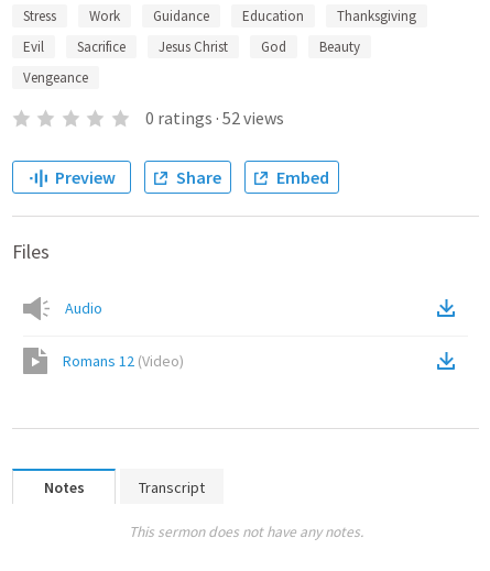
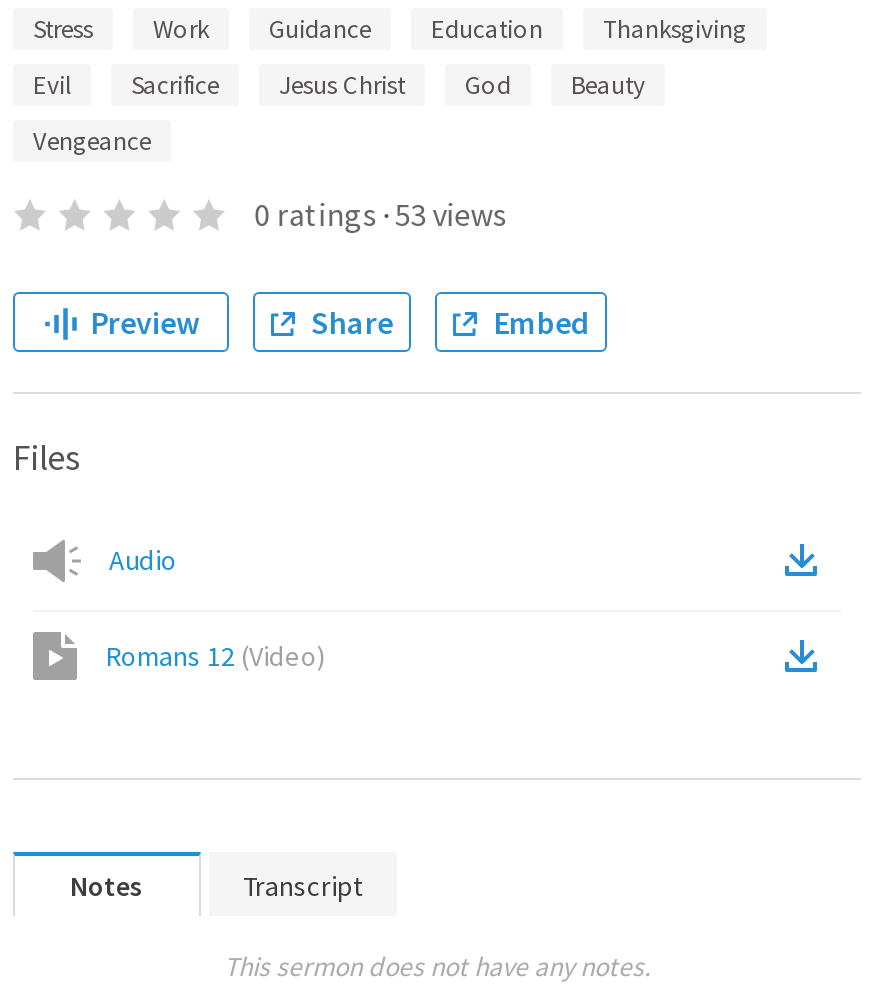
[145,107,284,129] 0 ratings · 52 views -> [254,194,506,234] 0 ratings · 53 views

